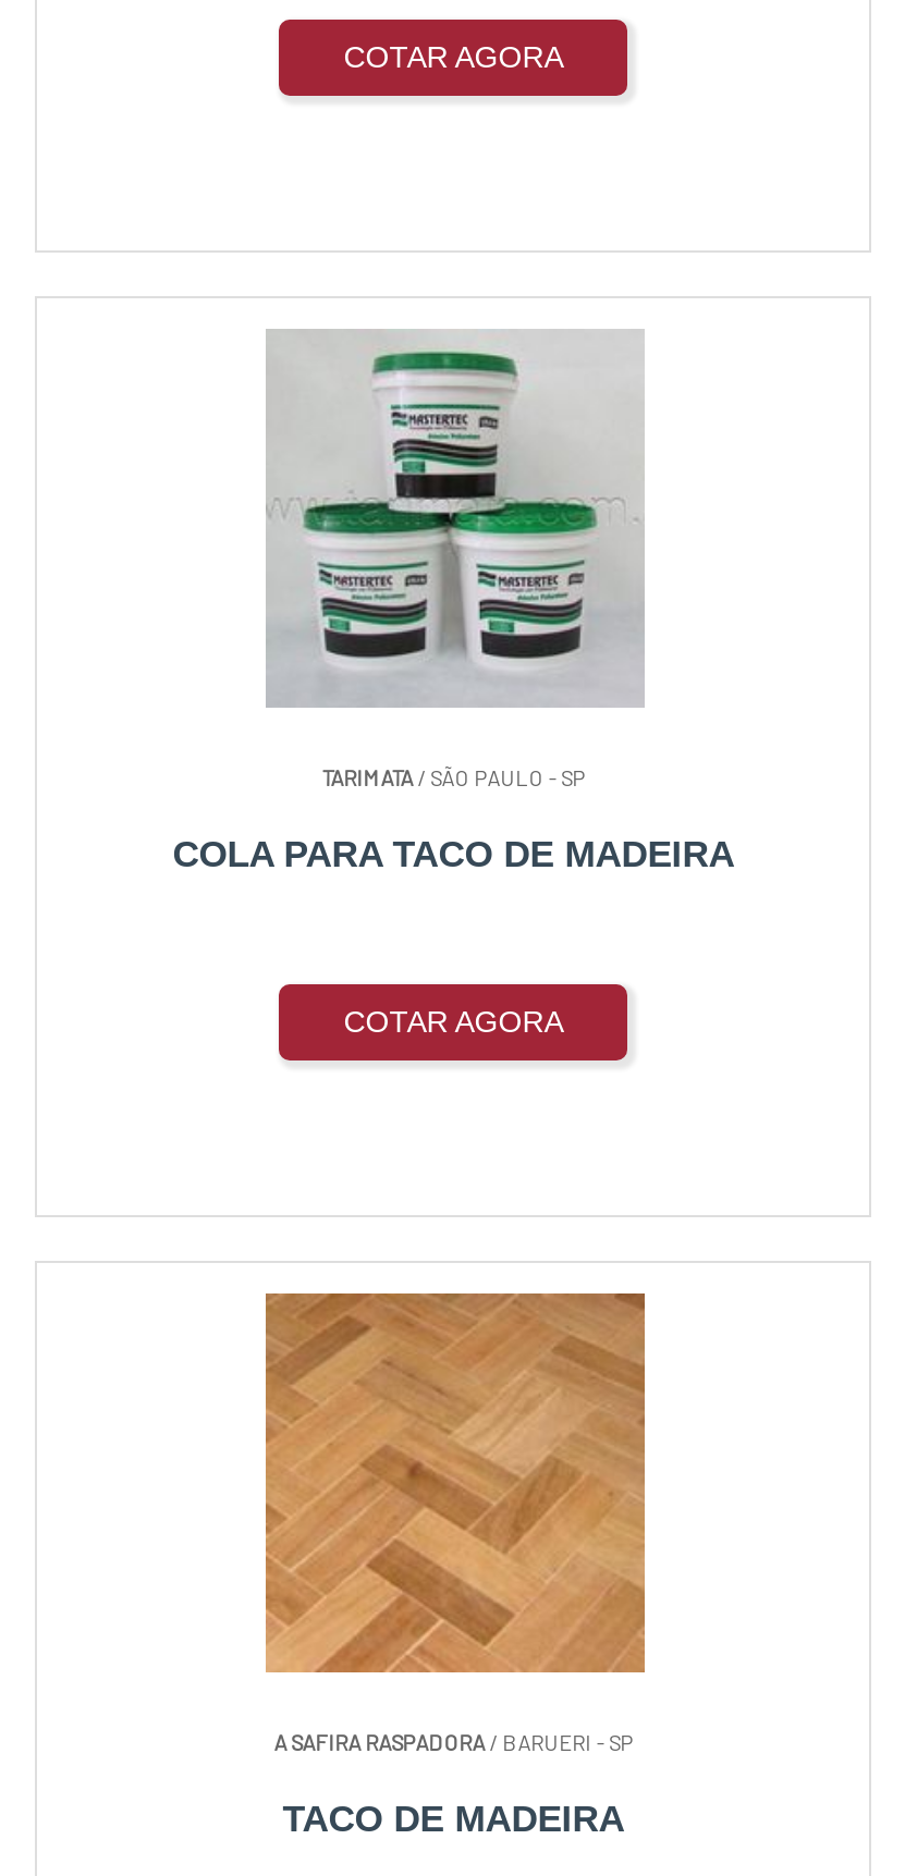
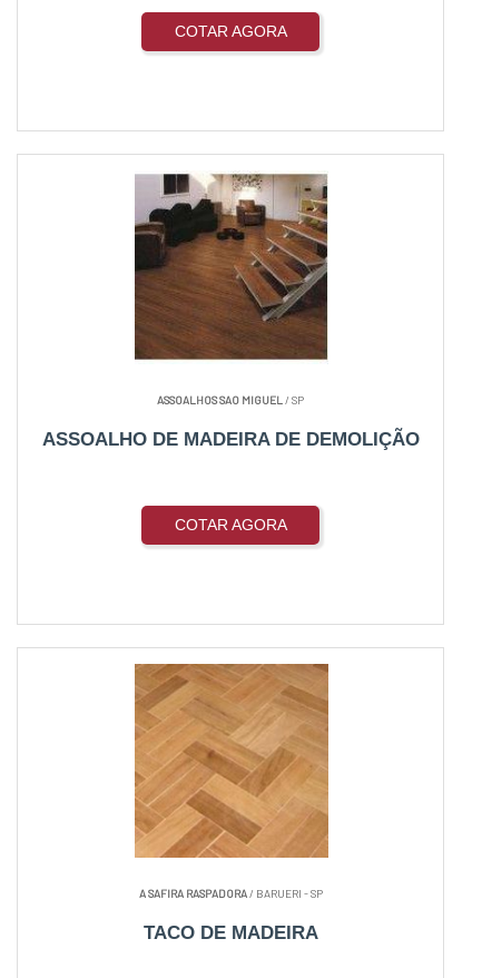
[266,329,645,790] [image] | TARIMATA/ SÃO PAULO - SP -> [134,172,328,407] [image] | ASSOALHOS SAO MIGUEL/ SP
[173,834,734,875] COLA PARA TACO DE MADEIRA -> [42,429,419,450] ASSOALHO DE MADEIRA DE DEMOLIÇÃO

